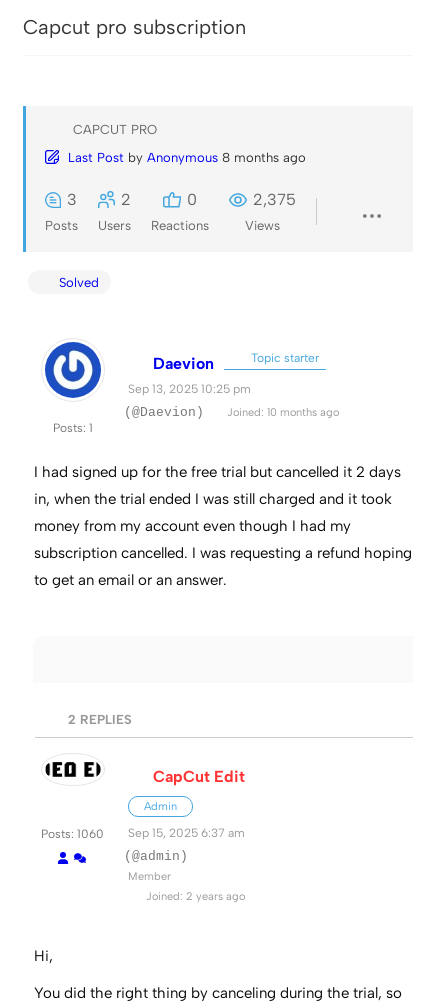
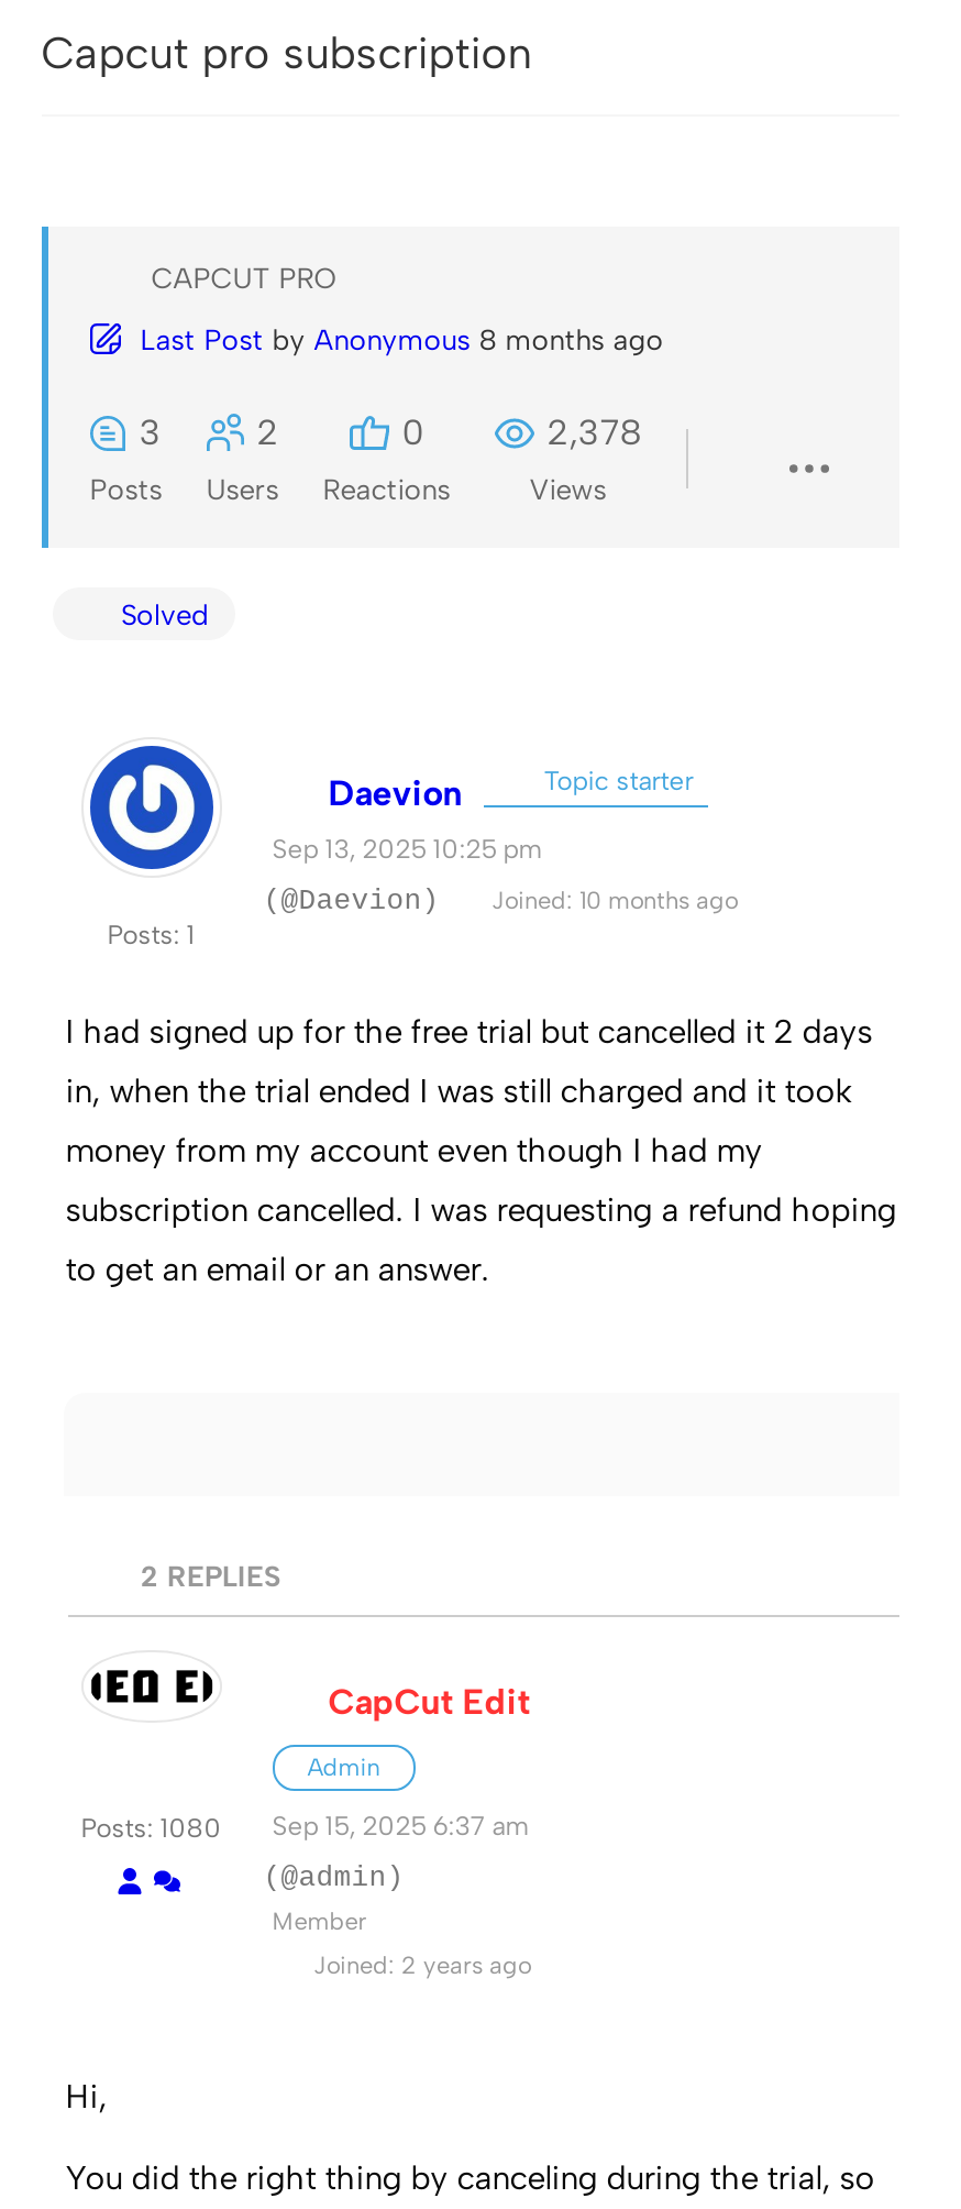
[253,190,296,209] 2,375 -> [547,411,641,453] 2,378
[41,826,245,841] Posts: 1060 Sep 15, 2025 6:37 am -> [81,1811,529,1845] Posts: 1080 Sep 15, 2025 6:37 am

